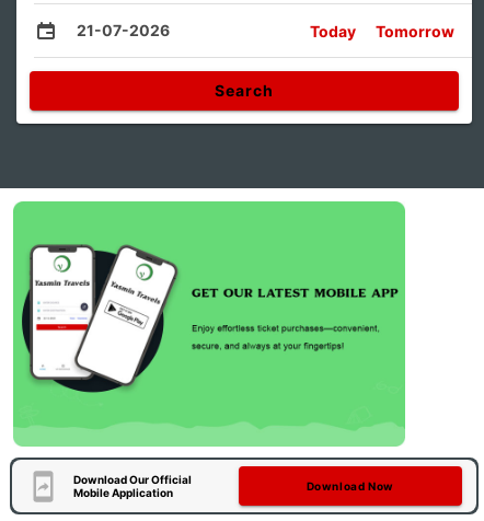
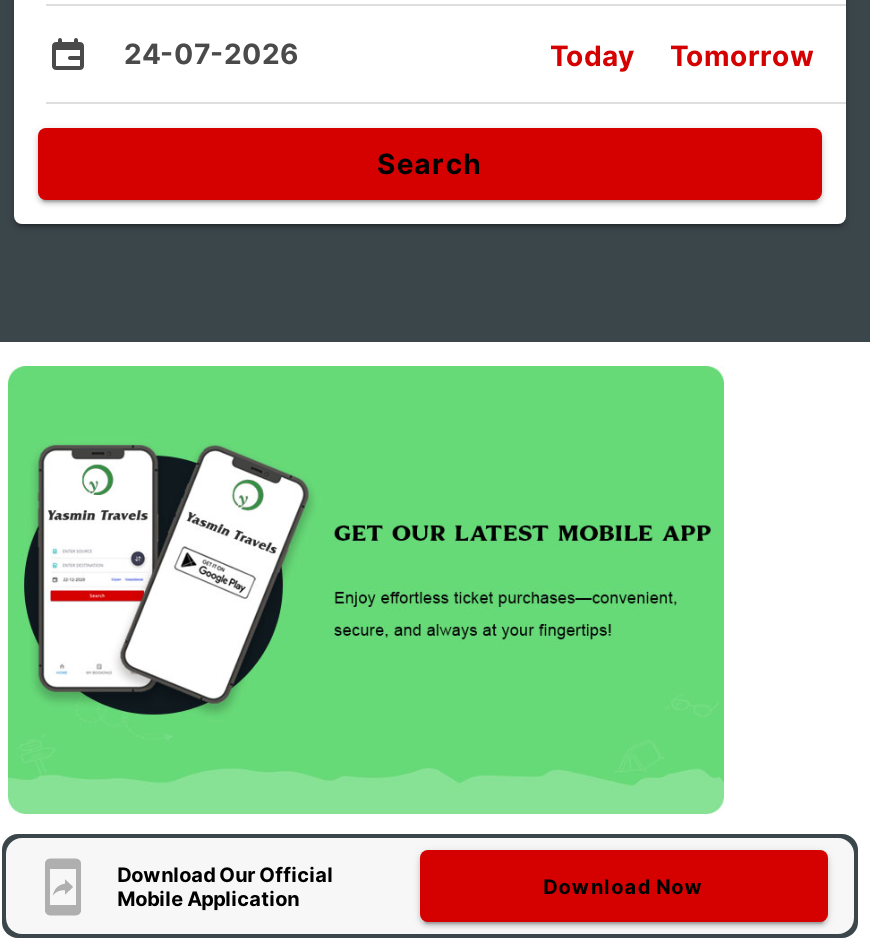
[77,21,170,39] 21-07-2026 -> [124,36,298,70] 24-07-2026

